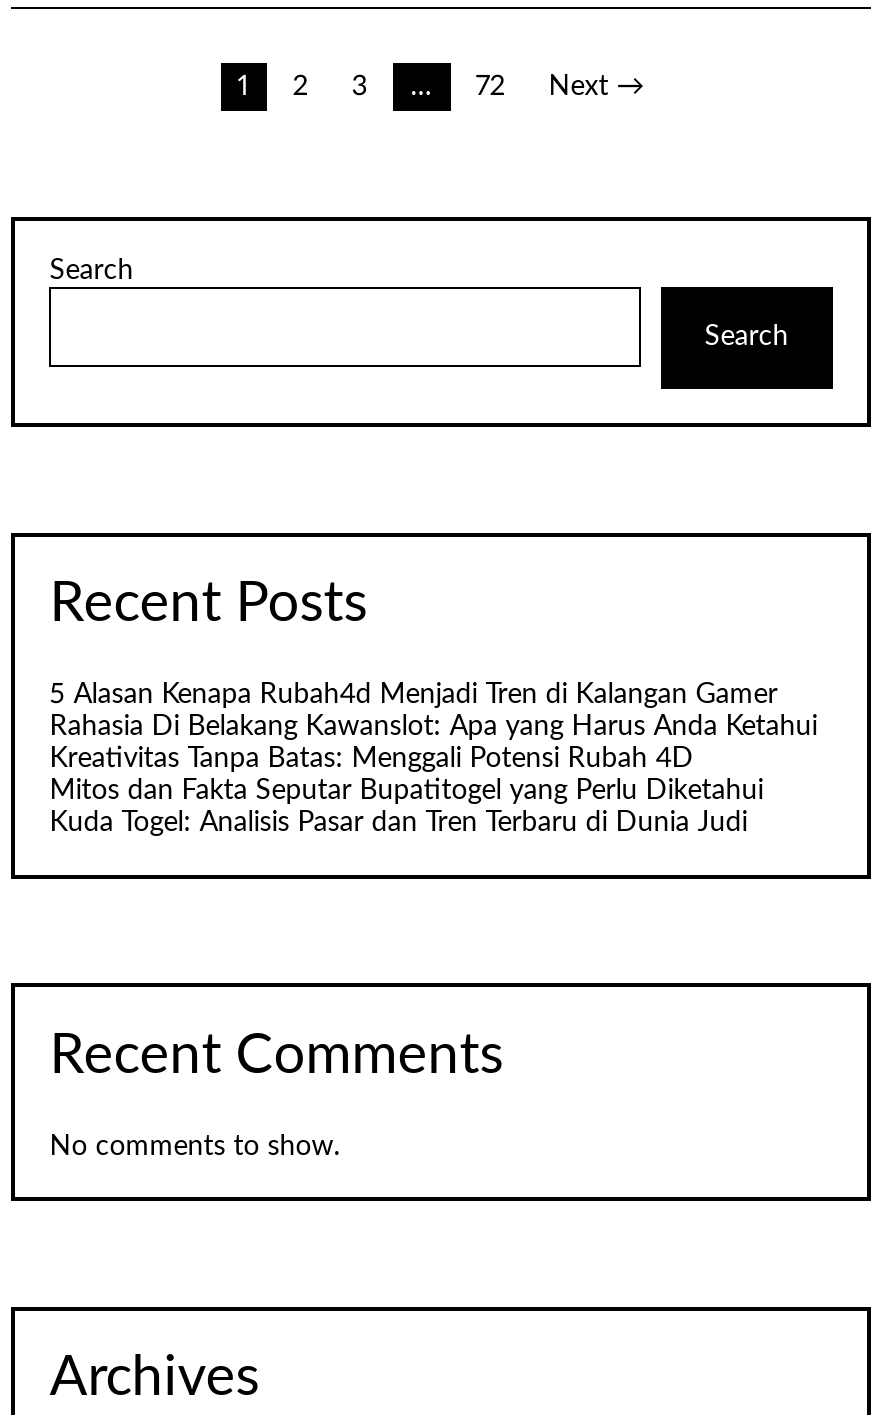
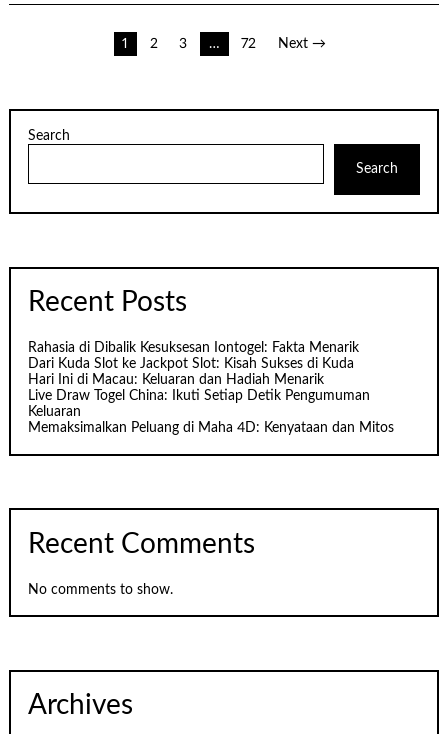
[49,682,817,838] 5 Alasan Kenapa Rubah4d Menjadi Tren di Kalangan Gamer | Rahasia Di Belakang Kawanslot: Apa yang Harus Anda Ketahui | Kreativitas Tanpa Batas: Menggali Potensi Rubah 4D | Mitos dan Fakta Seputar Bupatitogel yang Perlu Diketahui | Kuda Togel: Analisis Pasar dan Tren Terbaru di Dunia Judi -> [28,341,394,435] Rahasia di Dibalik Kesuksesan Iontogel: Fakta Menarik | Dari Kuda Slot ke Jackpot Slot: Kisah Sukses di Kuda | Hari Ini di Macau: Keluaran dan Hadiah Menarik | Live Draw Togel China: Ikuti Setiap Detik Pengumuman | Keluaran | Memaksimalkan Peluang di Maha 4D: Kenyataan dan Mitos

